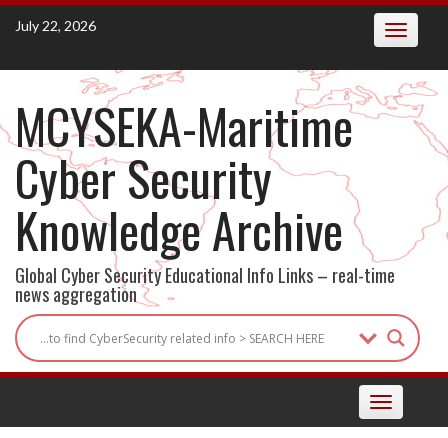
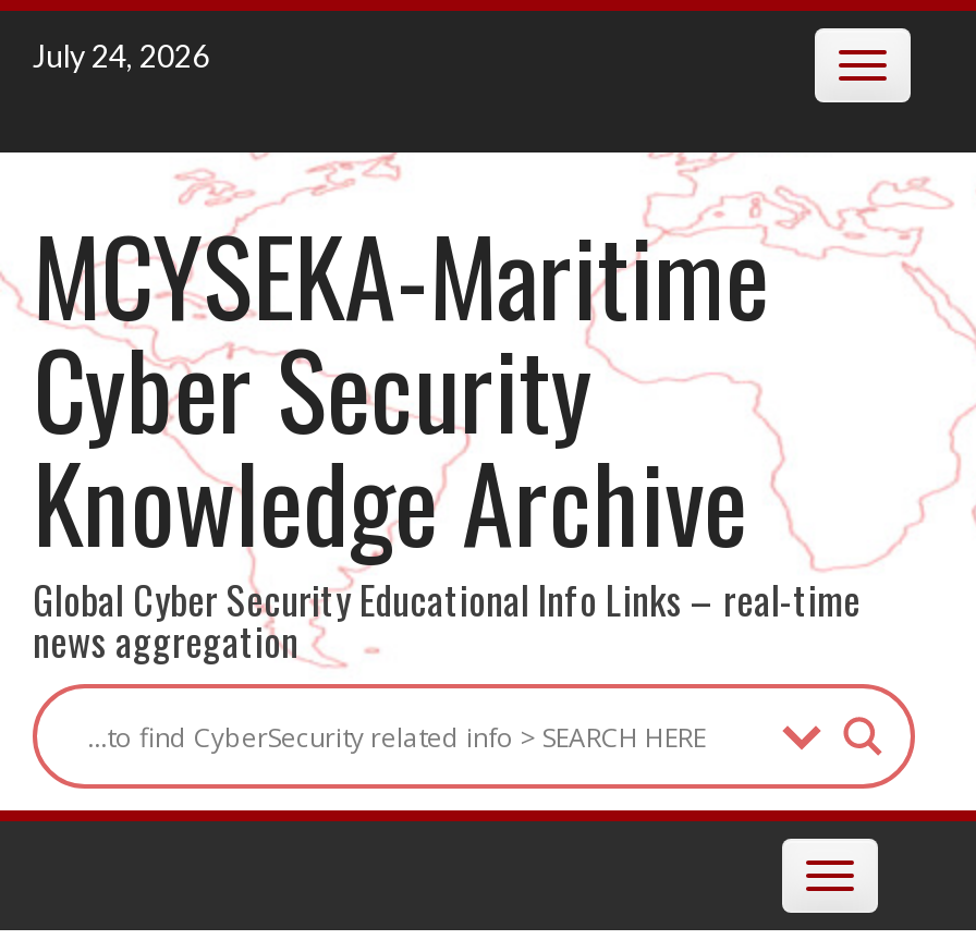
[15,17,96,34] July 22, 2026 -> [33,37,209,74] July 24, 2026

